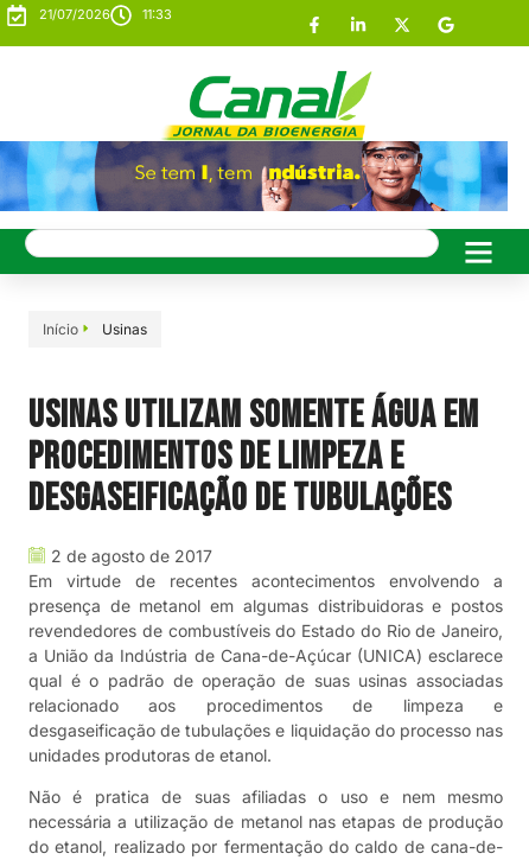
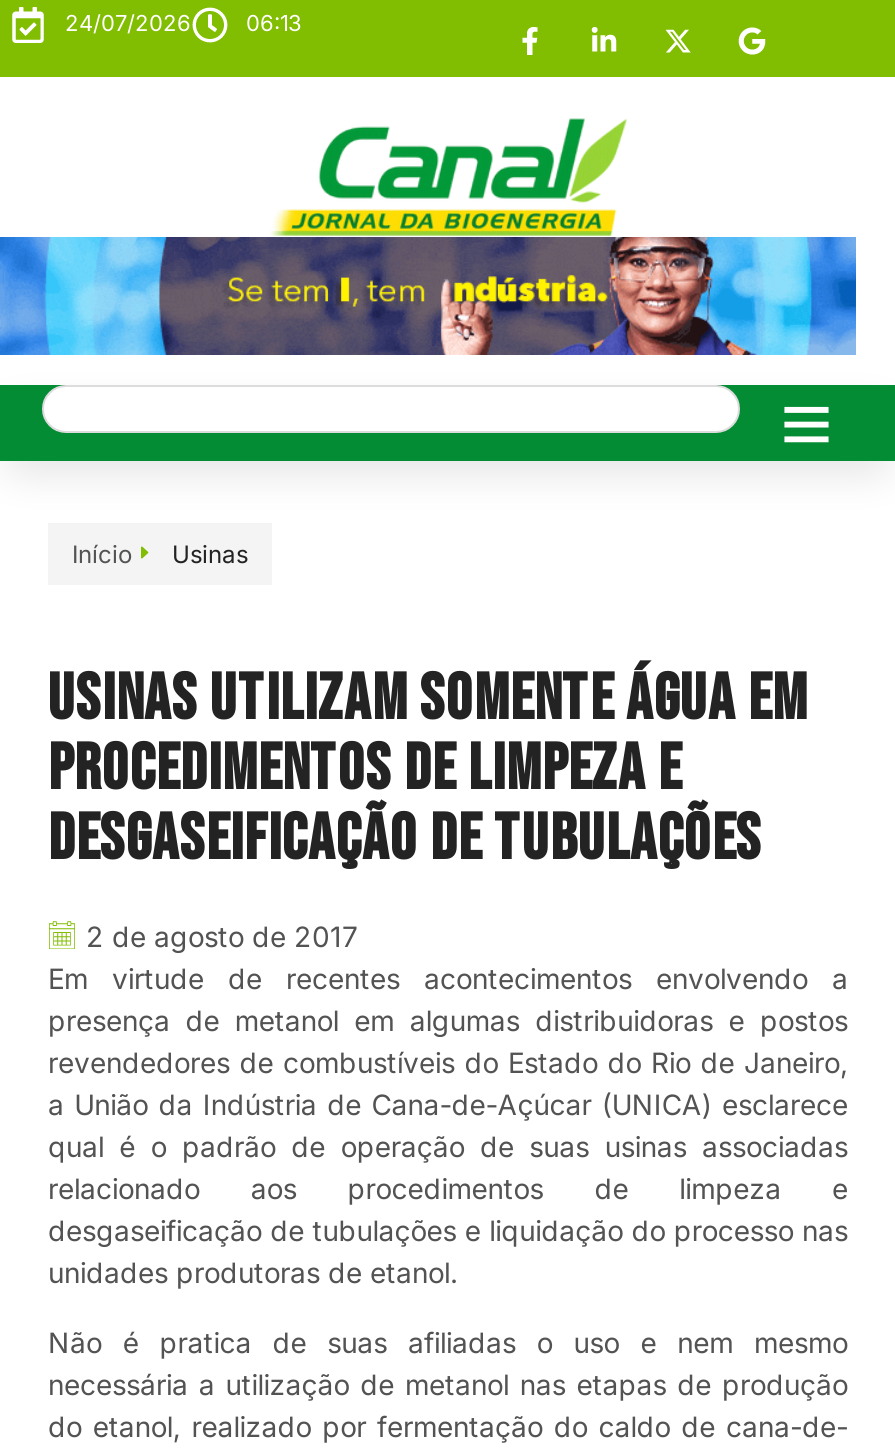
[39,6,110,23] 21/07/2026 -> [65,9,191,37] 24/07/2026
[142,6,172,23] 11:33 -> [246,9,302,37] 06:13

